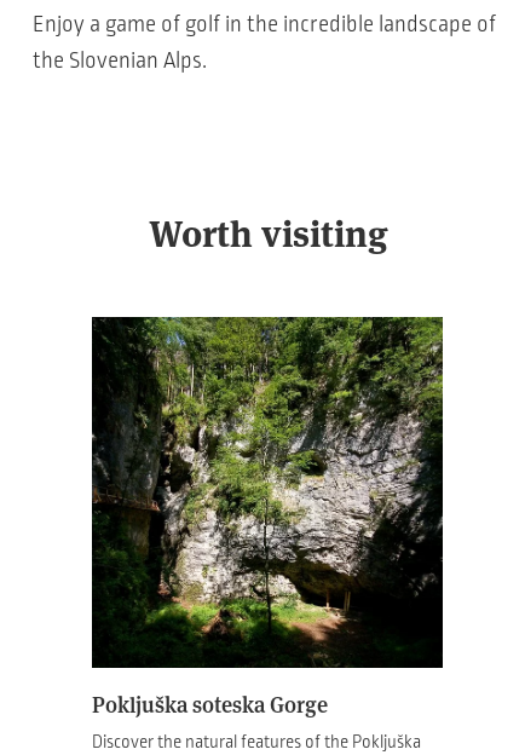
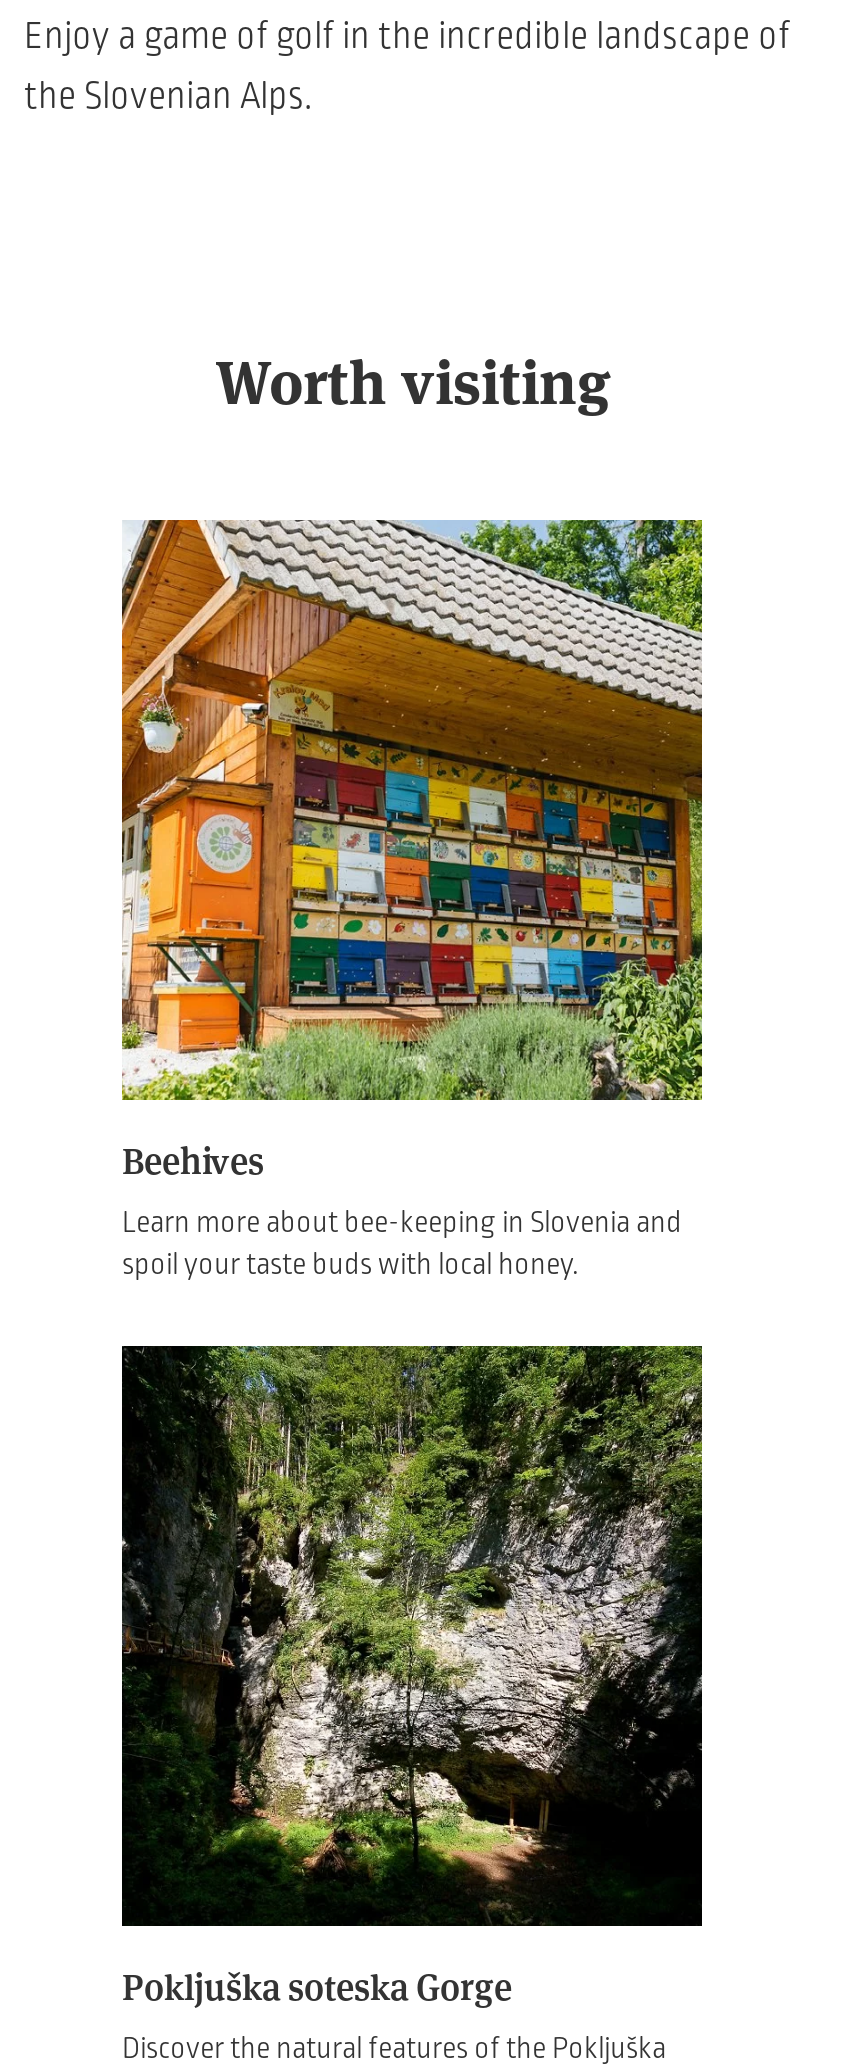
none -> [120,518,704,1280] [image] | Beehives | Learn more about bee-keeping in Slovenia and | spoil your taste buds with local honey.

